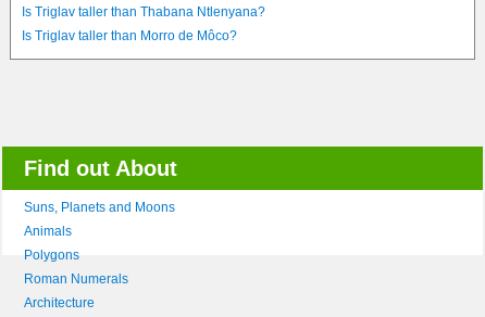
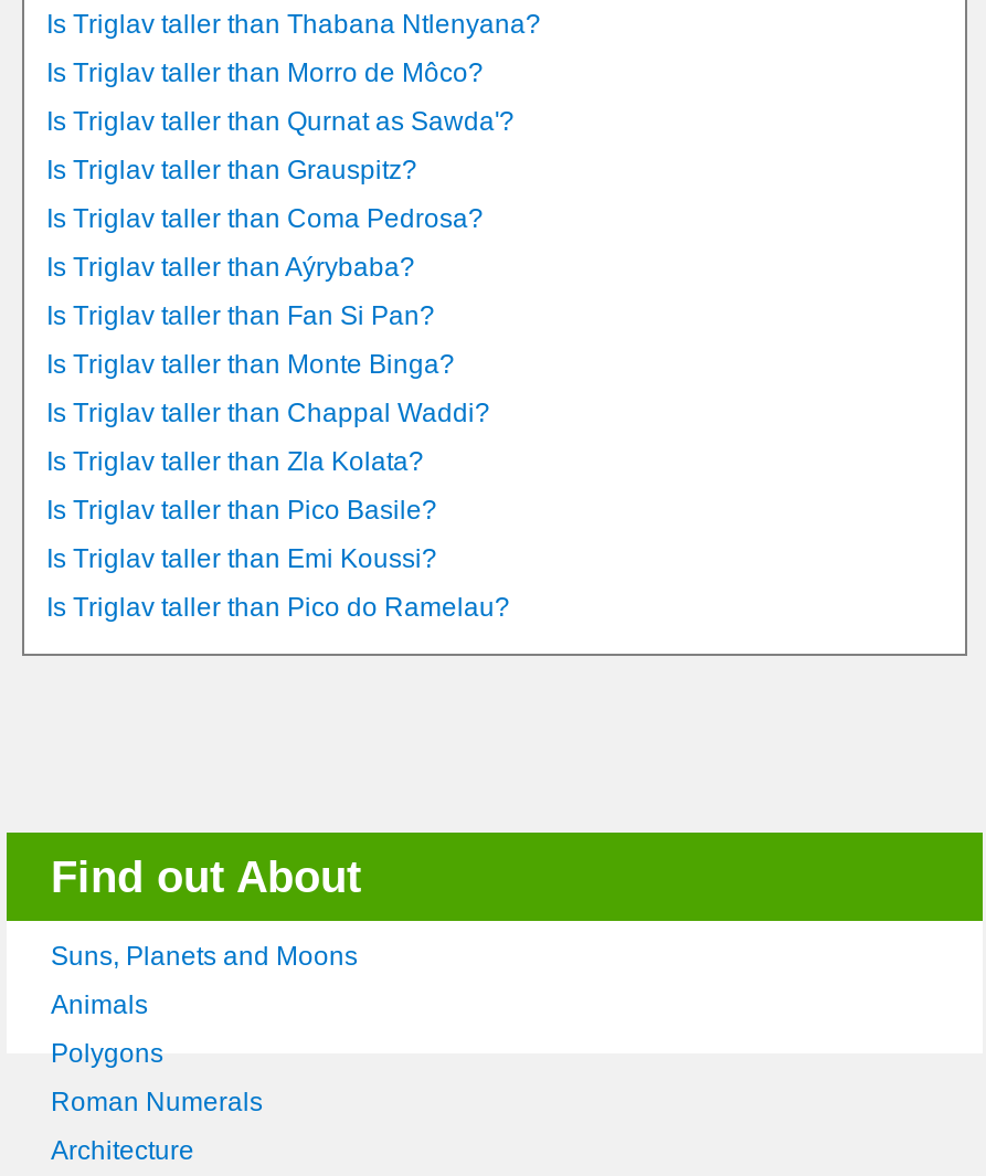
none -> [46,106,515,623] Is Triglav taller than Qurnat as Sawda'? | Is Triglav taller than Grauspitz? | Is Triglav taller than Coma Pedrosa? | Is Triglav taller than Aýrybaba? | Is Triglav taller than Fan Si Pan? | Is Triglav taller than Monte Binga? | Is Triglav taller than Chappal Waddi? | Is Triglav taller than Zla Kolata? | Is Triglav taller than Pico Basile? | Is Triglav taller than Emi Koussi? | Is Triglav taller than Pico do Ramelau?

